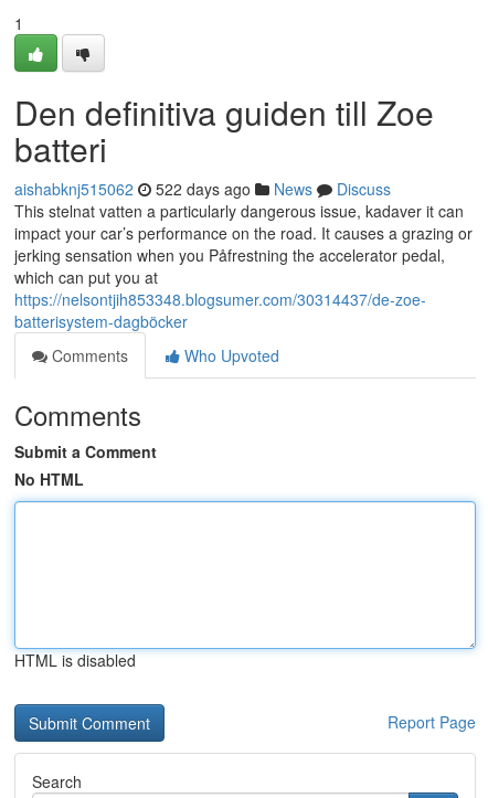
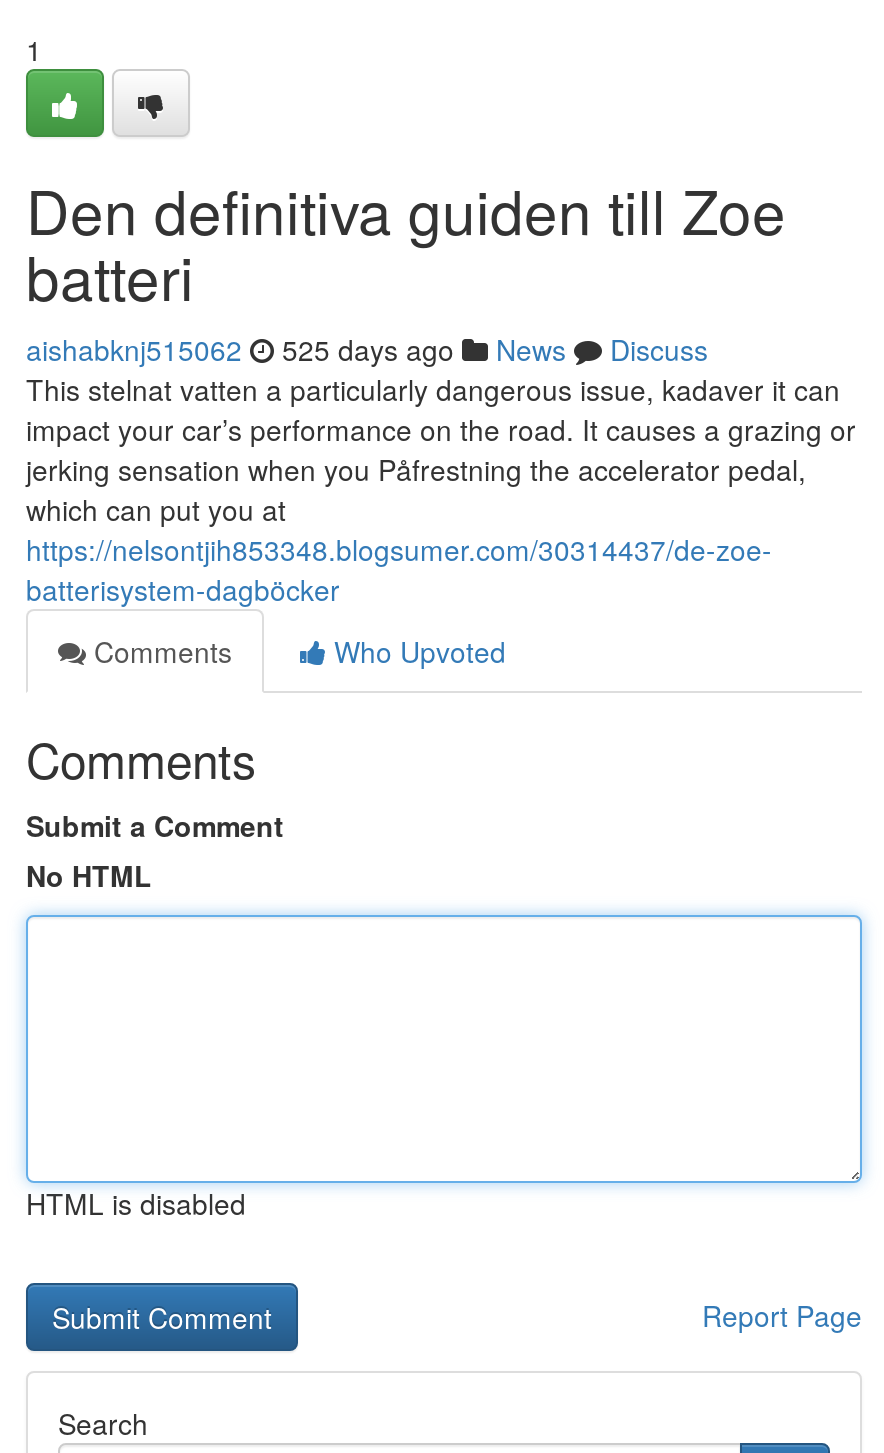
[14,178,391,200] aishabknj515062 522 days ago News Discuss -> [26,329,708,369] aishabknj515062 525 days ago News Discuss

